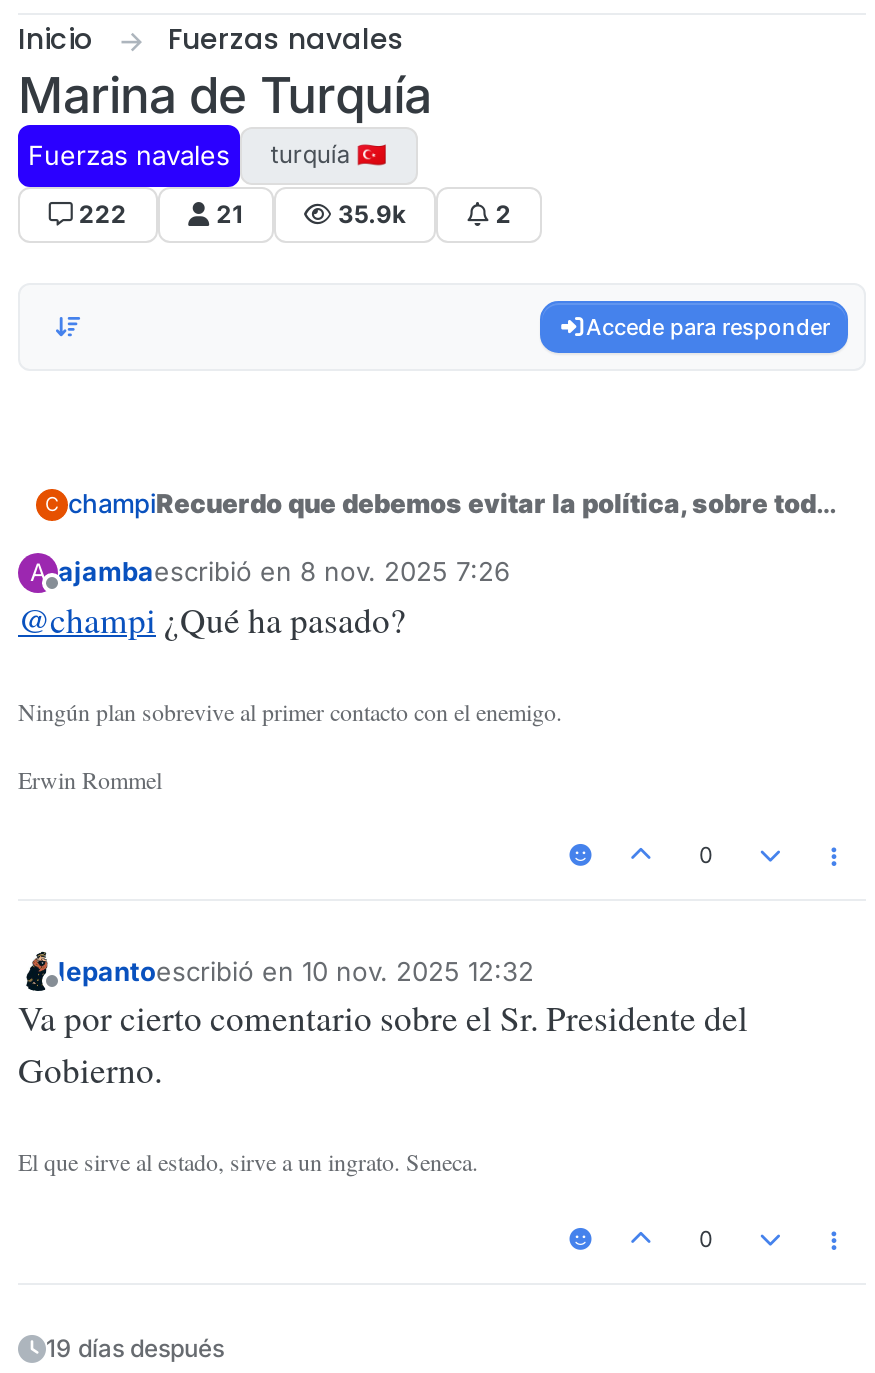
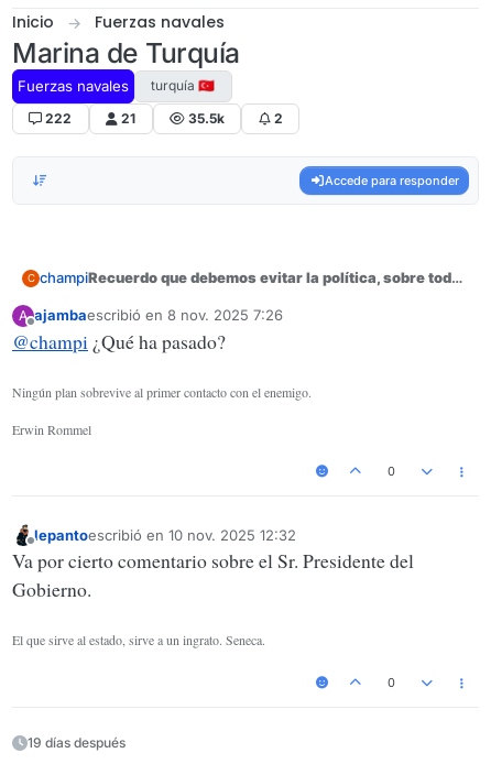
[338,199,406,229] 35.9k -> [188,110,225,127] 35.5k

